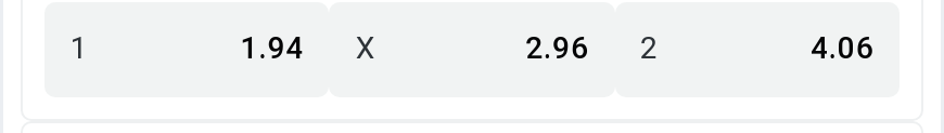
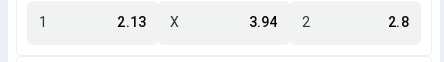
[240,30,376,65] 1.94 X -> [117,14,180,30] 2.13 X
[526,30,658,65] 2.96 2 -> [249,14,310,30] 3.94 2
[811,30,873,65] 4.06 -> [388,14,409,30] 2.8

